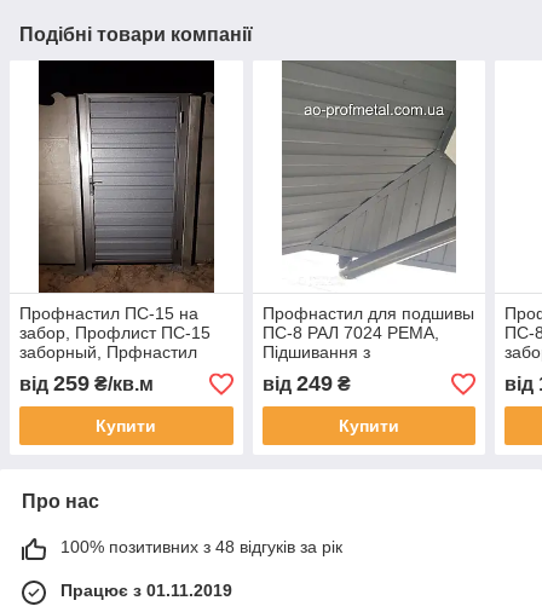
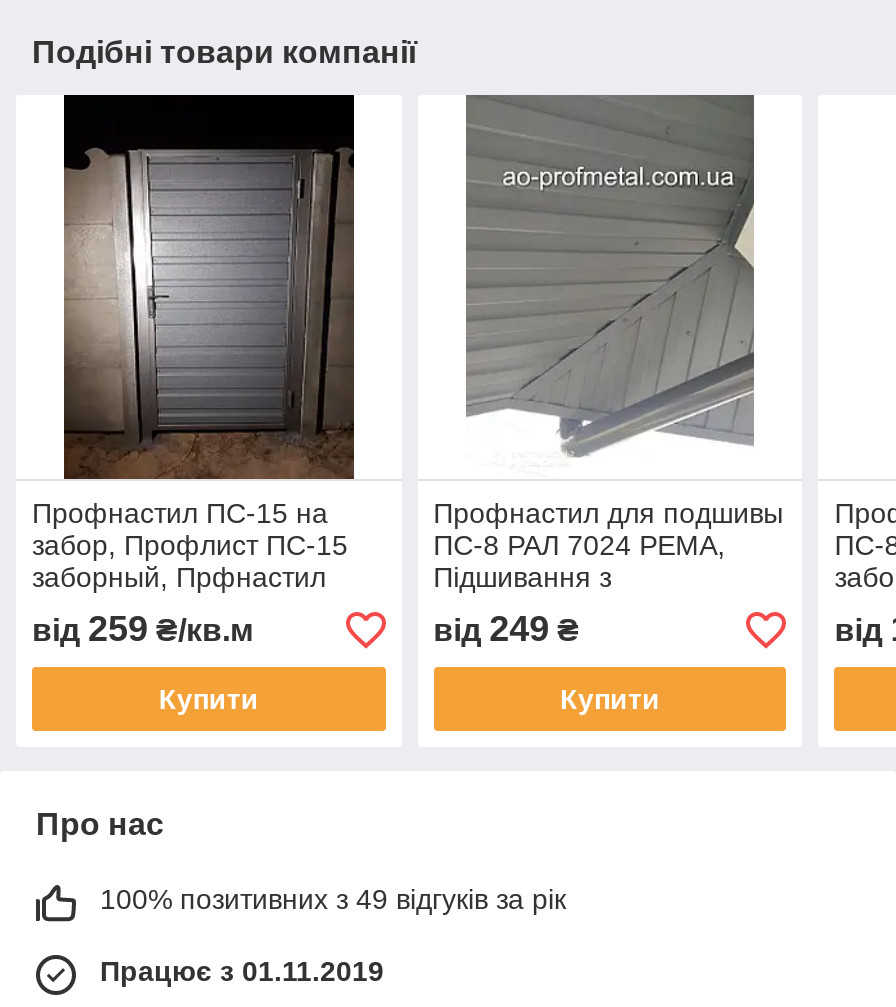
[60,537,342,557] 100% позитивних з 48 відгуків за рік -> [100,884,566,916] 100% позитивних з 49 відгуків за рік

